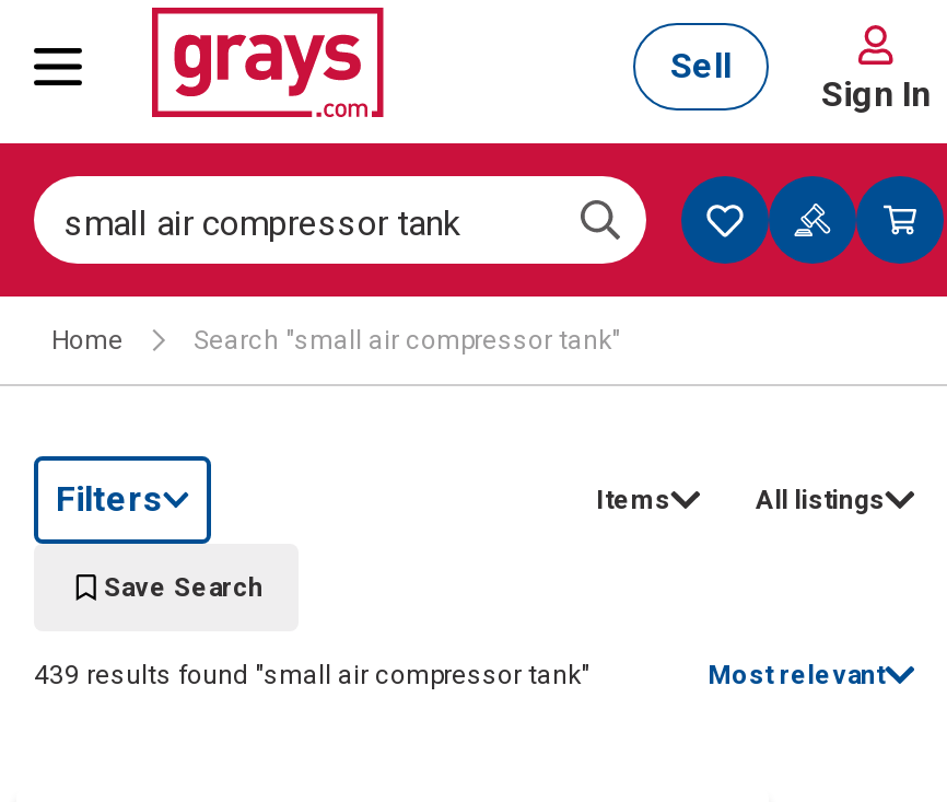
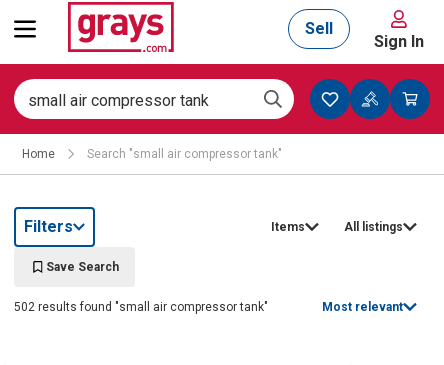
[34,660,589,690] 439 results found "small air compressor tank" -> [14,300,268,314] 502 results found "small air compressor tank"

